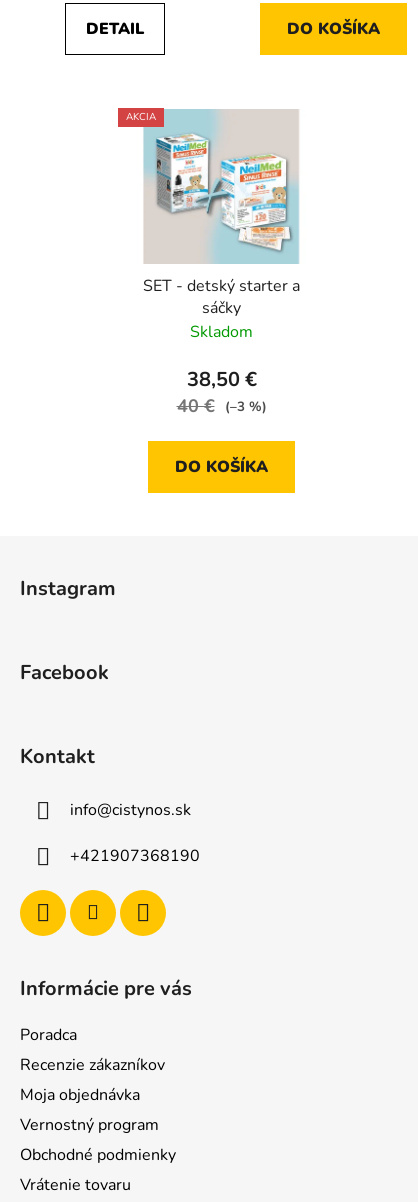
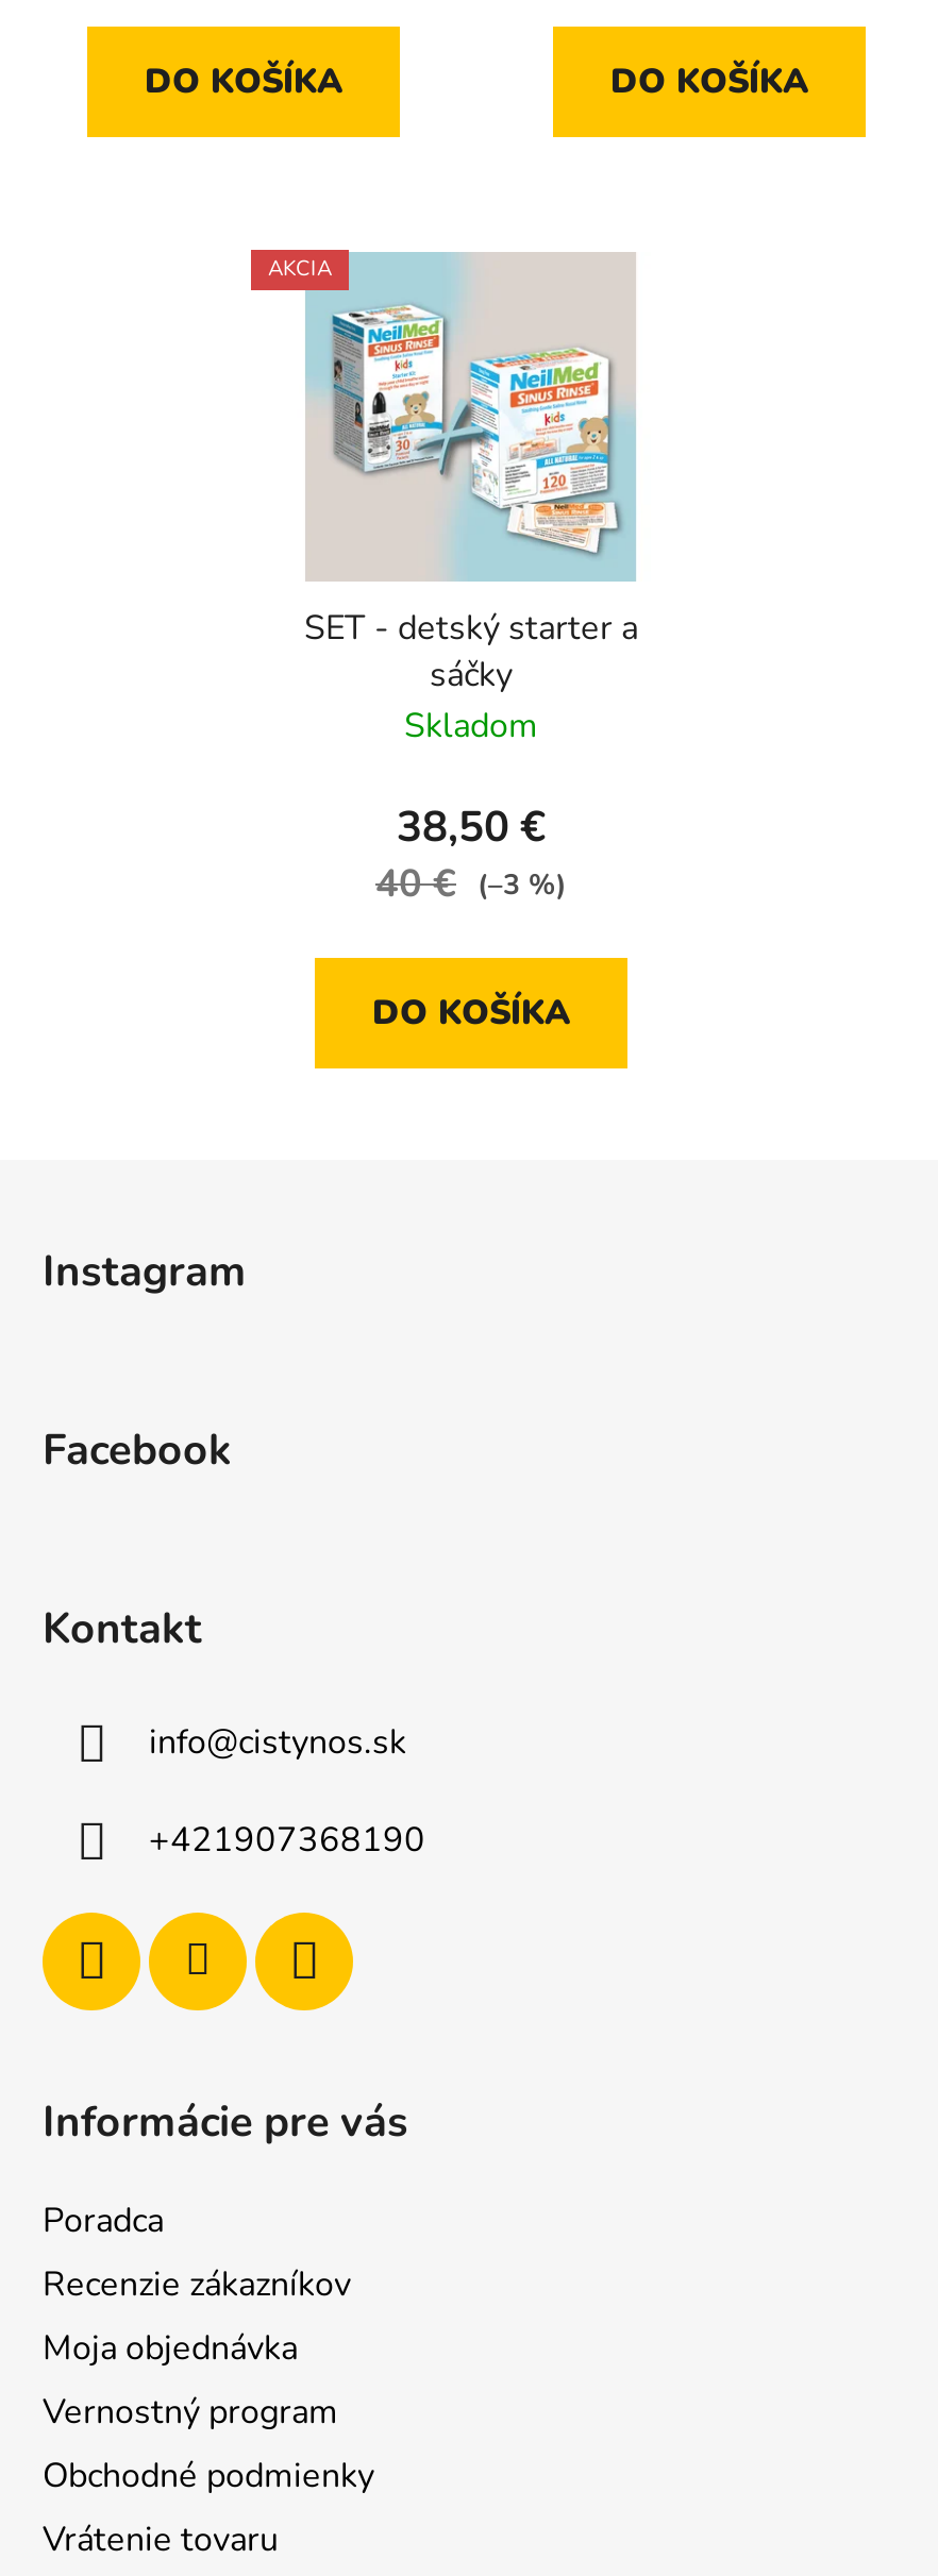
[85,18,143,40] DETAIL -> [145,58,342,105] DO KOŠÍKA

